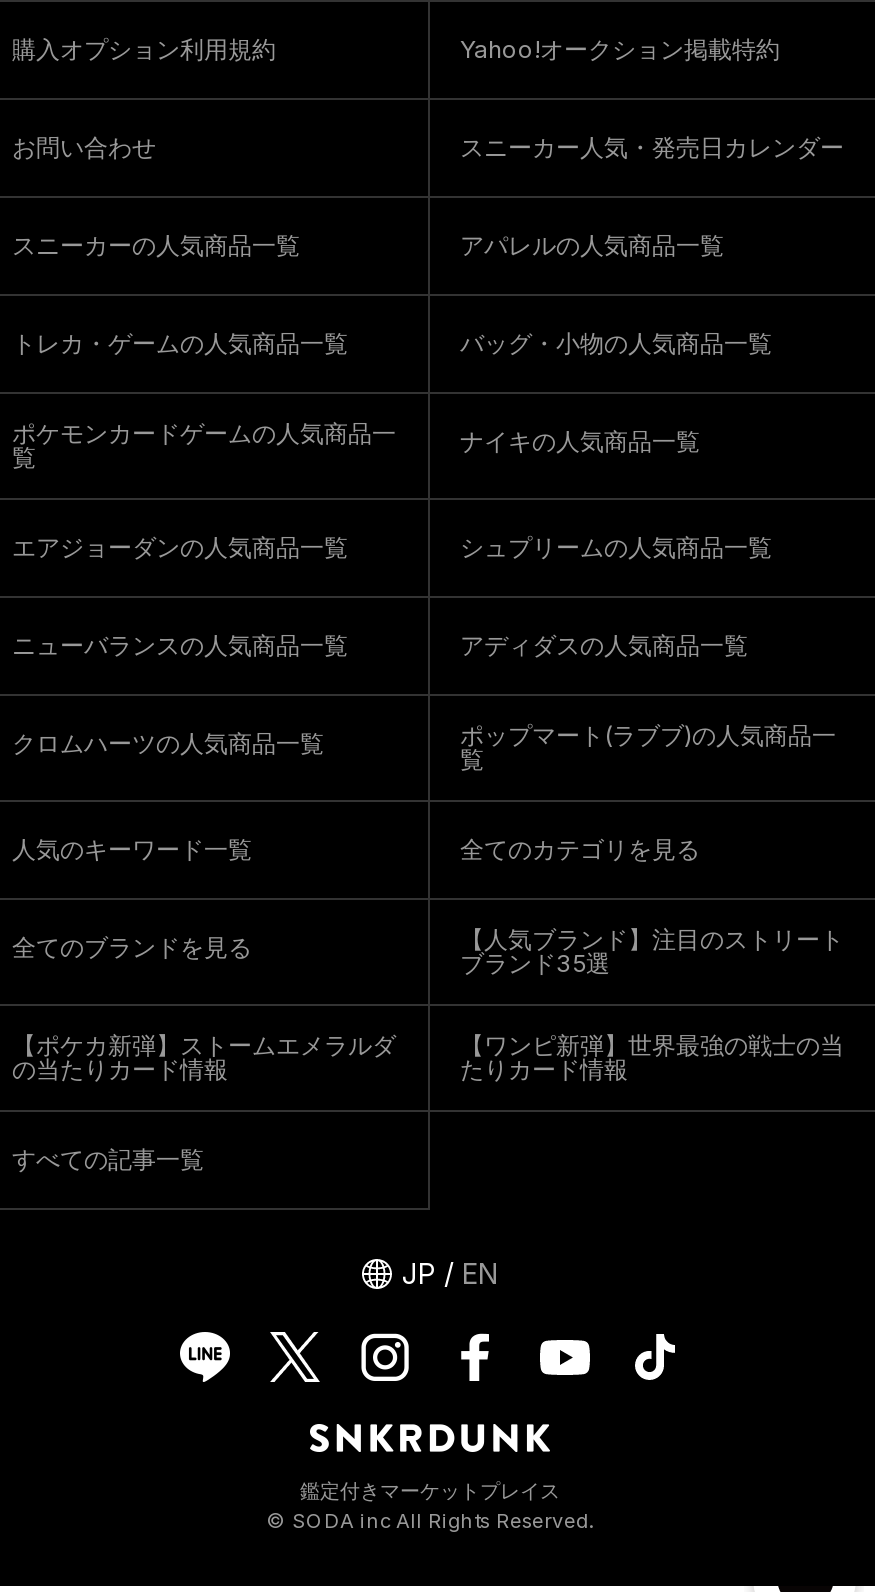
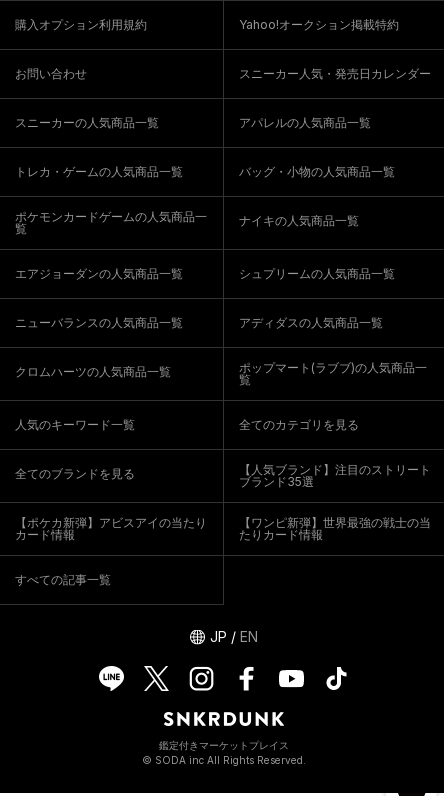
[12,1030,396,1084] 【ポケカ新弾】ストームエメラルダ | の当たりカード情報 -> [15,515,207,542] 【ポケカ新弾】アビスアイの当たり | カード情報

